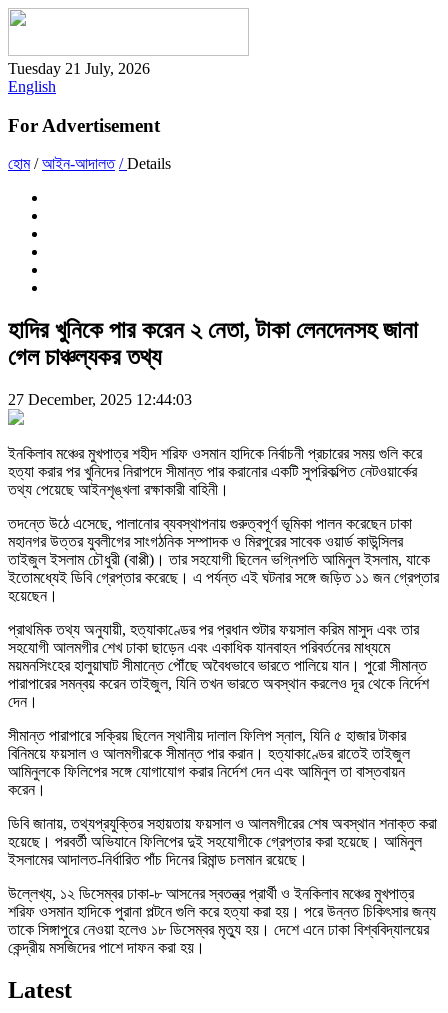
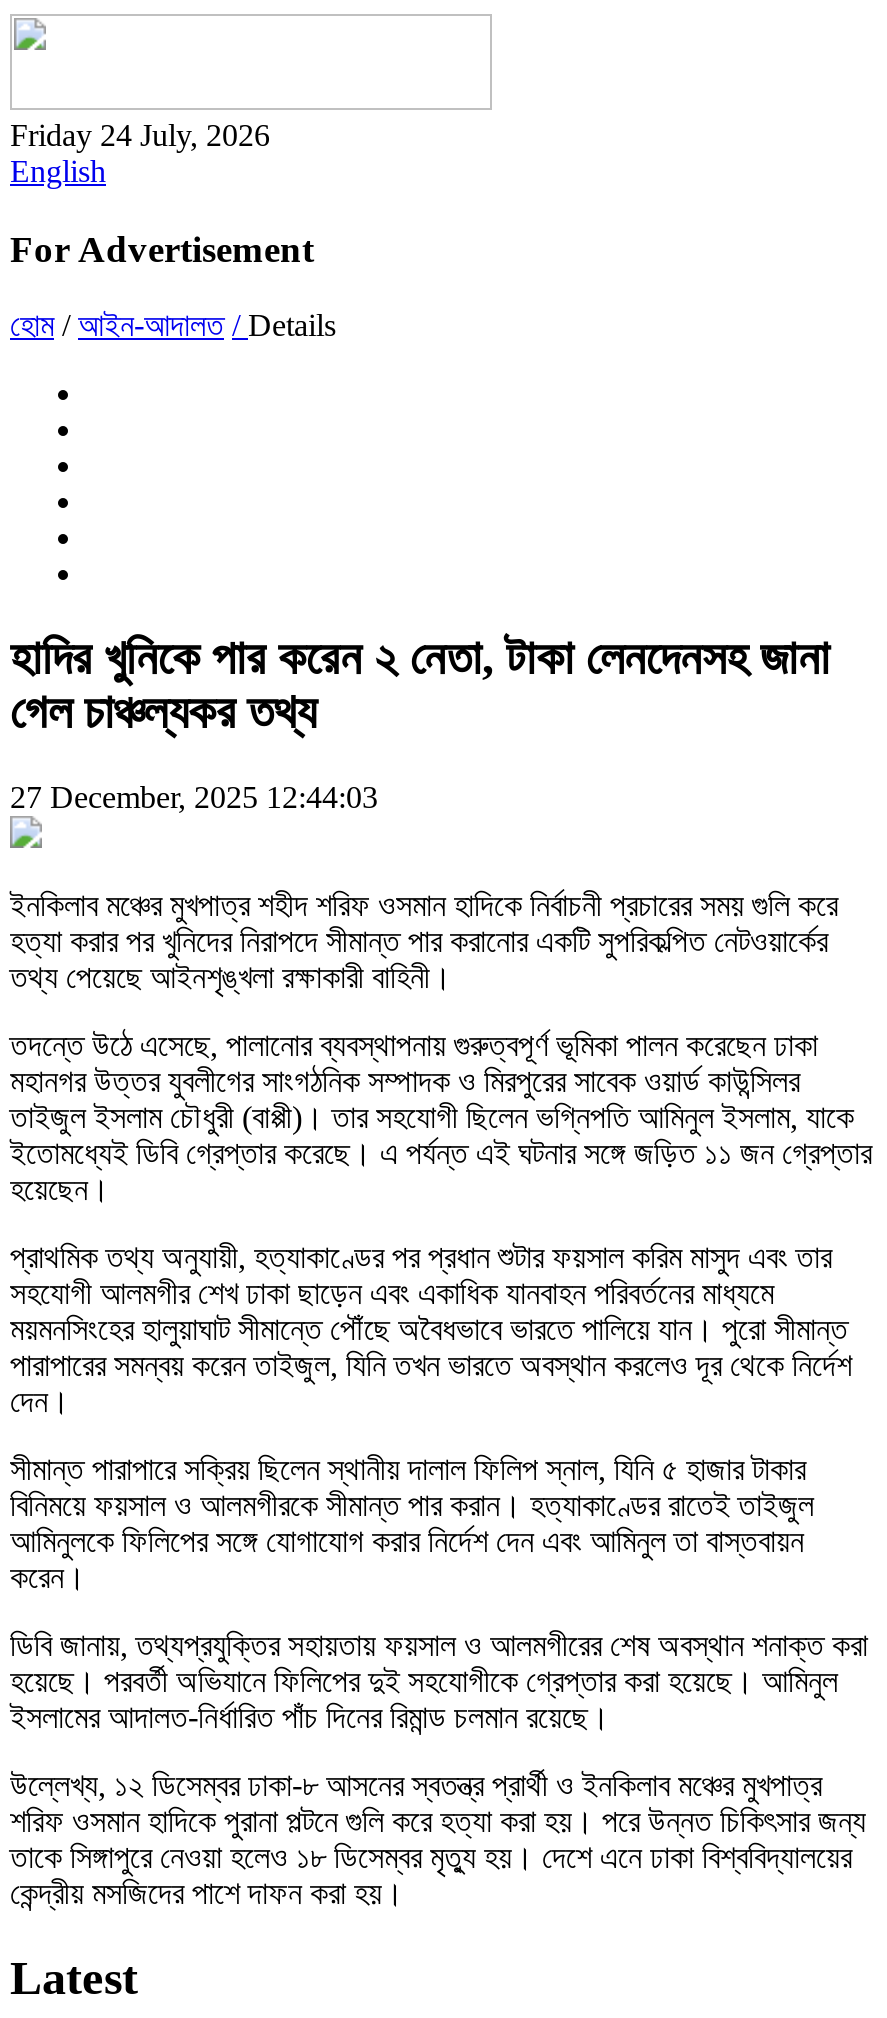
[8,60,150,77] Tuesday 21 July, 2026 -> [10,118,270,152] Friday 24 July, 2026

